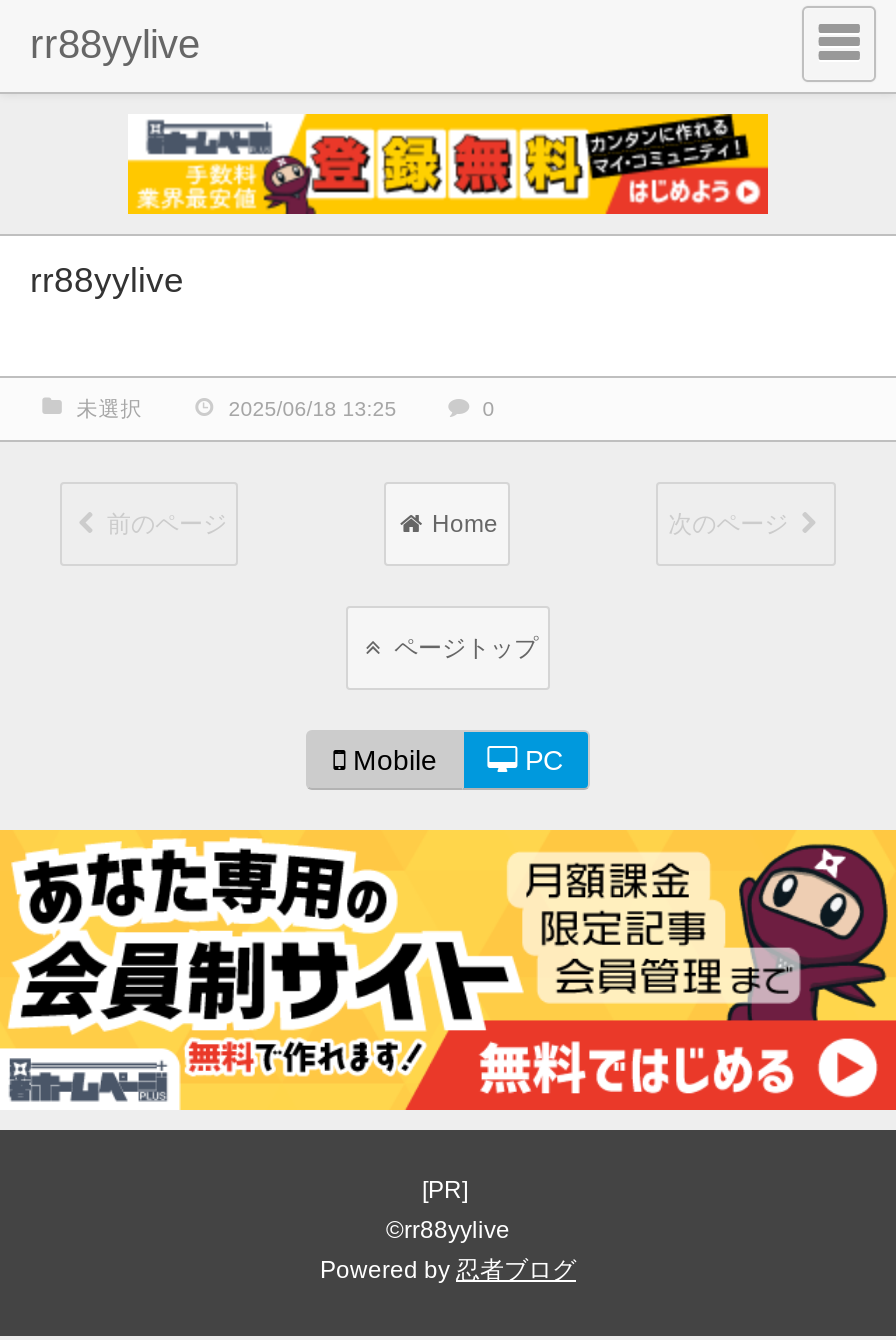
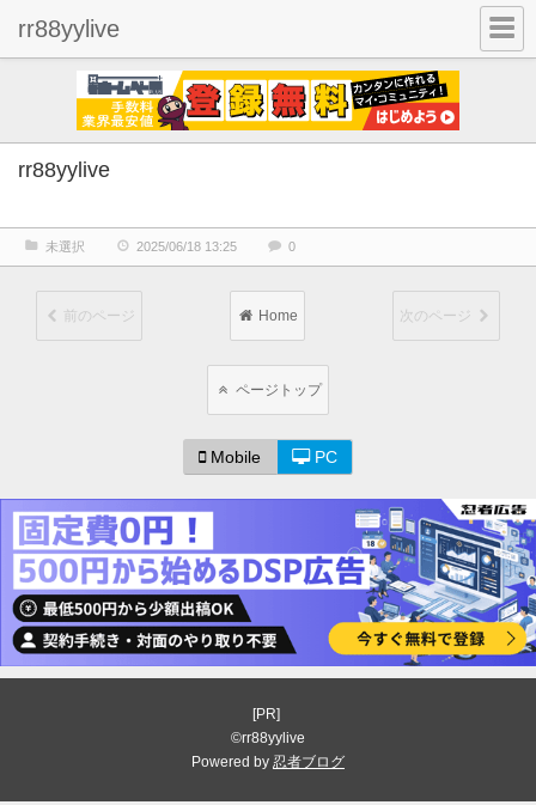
[6,828,890,1112] [image] -> [4,498,532,667] [image]

